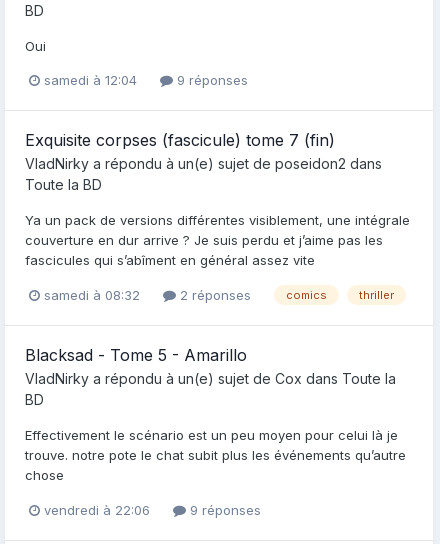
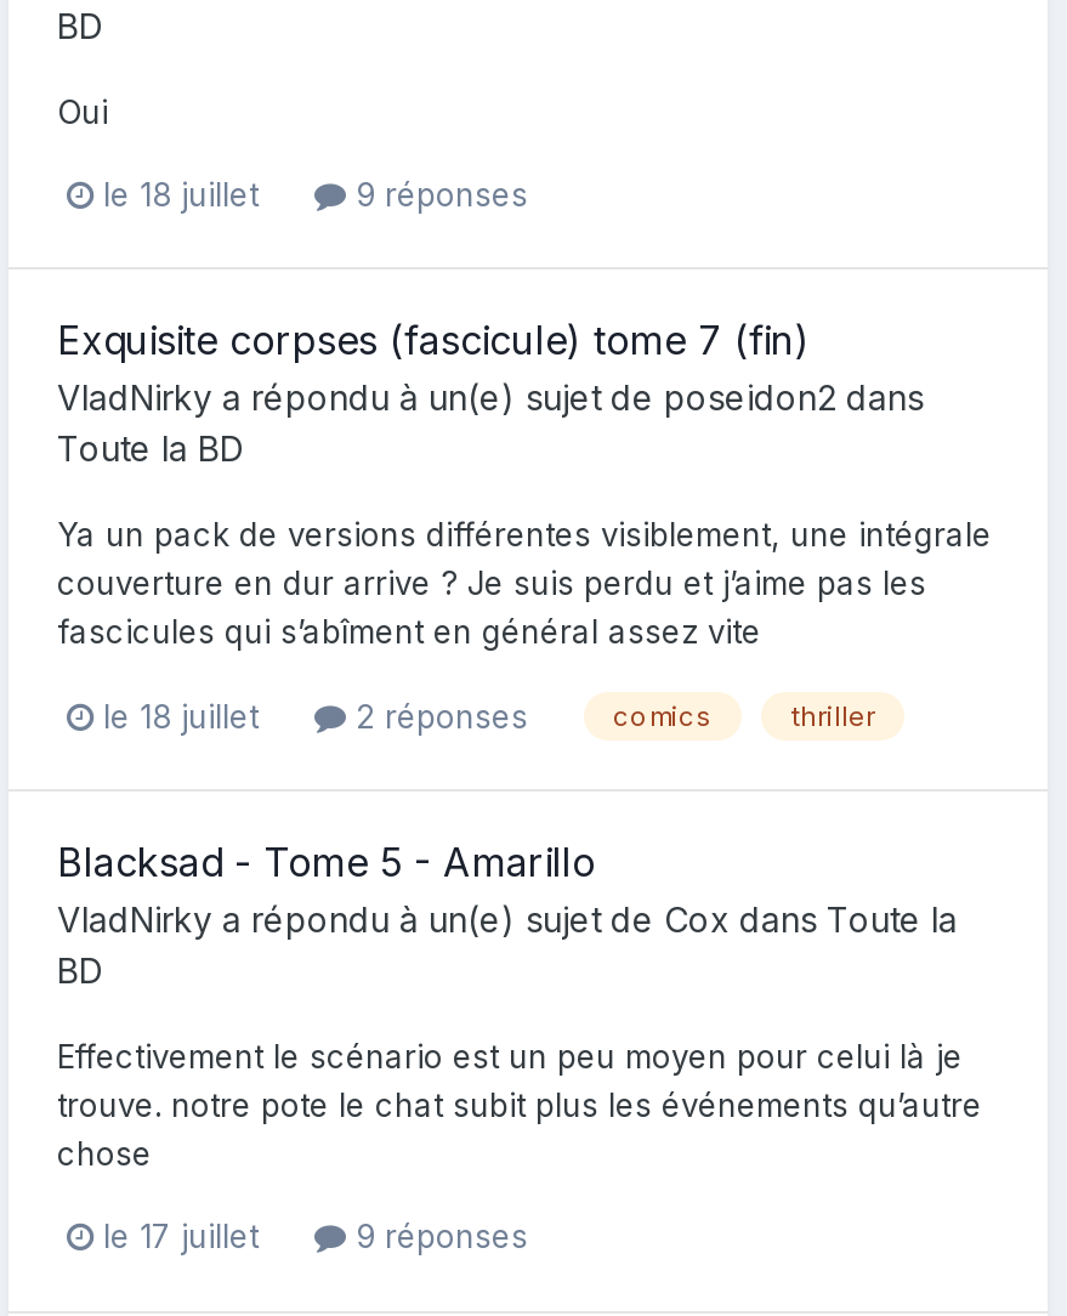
[44,72,137,88] samedi à 12:04 -> [103,175,259,214] le 18 juillet
[44,287,140,303] samedi à 08:32 -> [103,696,259,735] le 18 juillet
[44,501,150,517] vendredi à 22:06 -> [103,1218,259,1257] le 17 juillet

